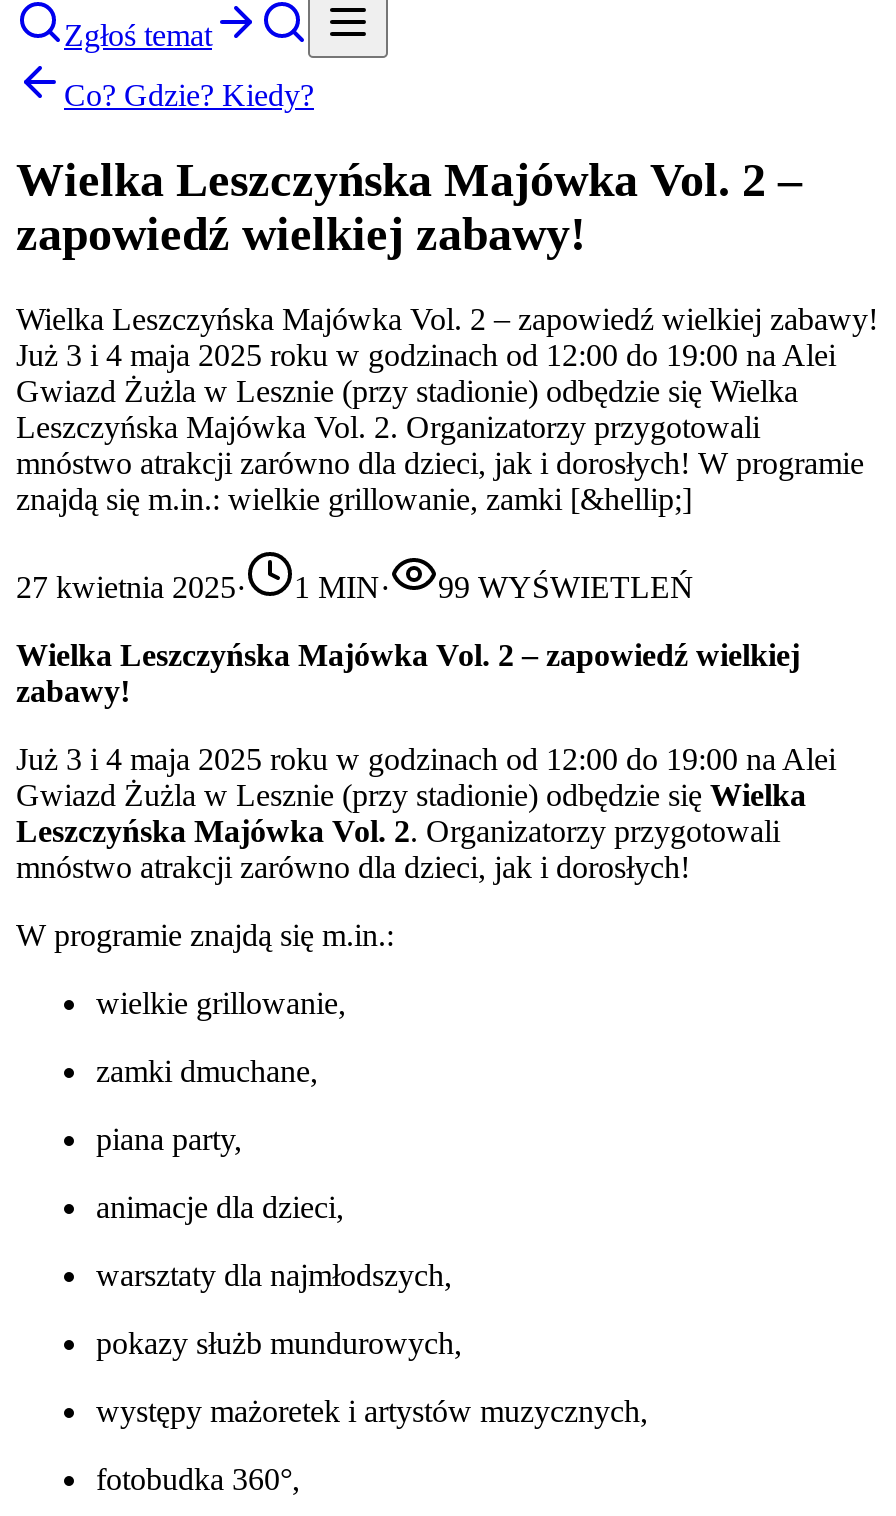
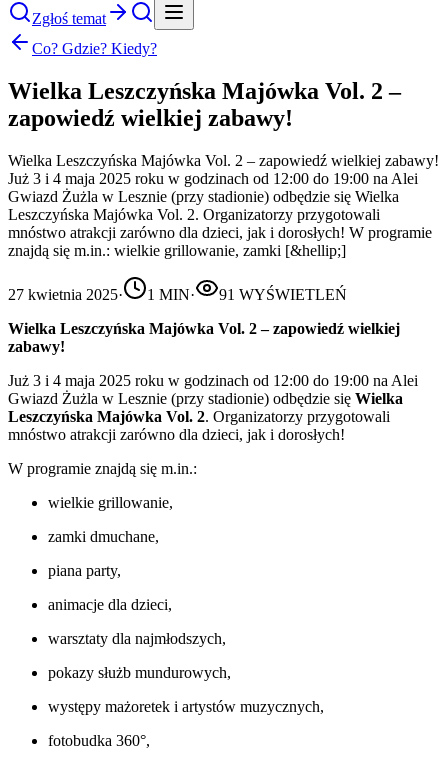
[16,570,694,604] 27 kwietnia 2025· 1 MIN· 99 WYŚWIETLEŃ -> [8,286,347,303] 27 kwietnia 2025· 1 MIN· 91 WYŚWIETLEŃ

